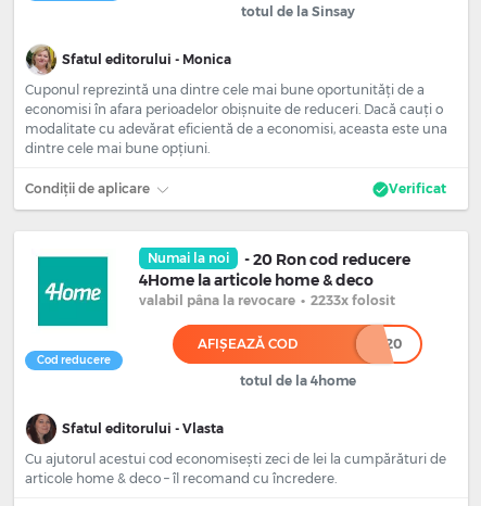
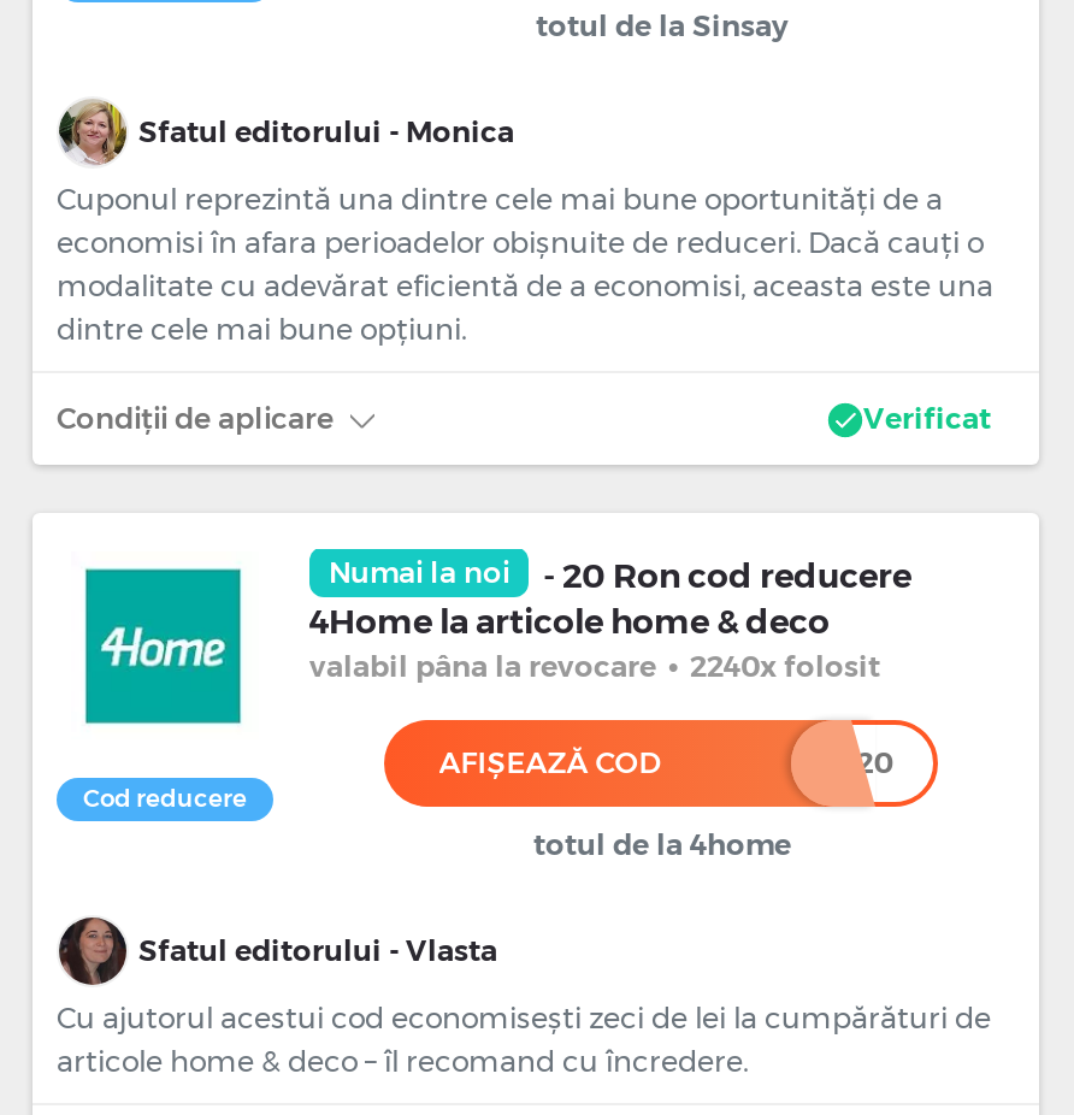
[139,292,395,308] valabil pâna la revocare • 2233x folosit -> [309,648,880,684] valabil pâna la revocare • 2240x folosit

